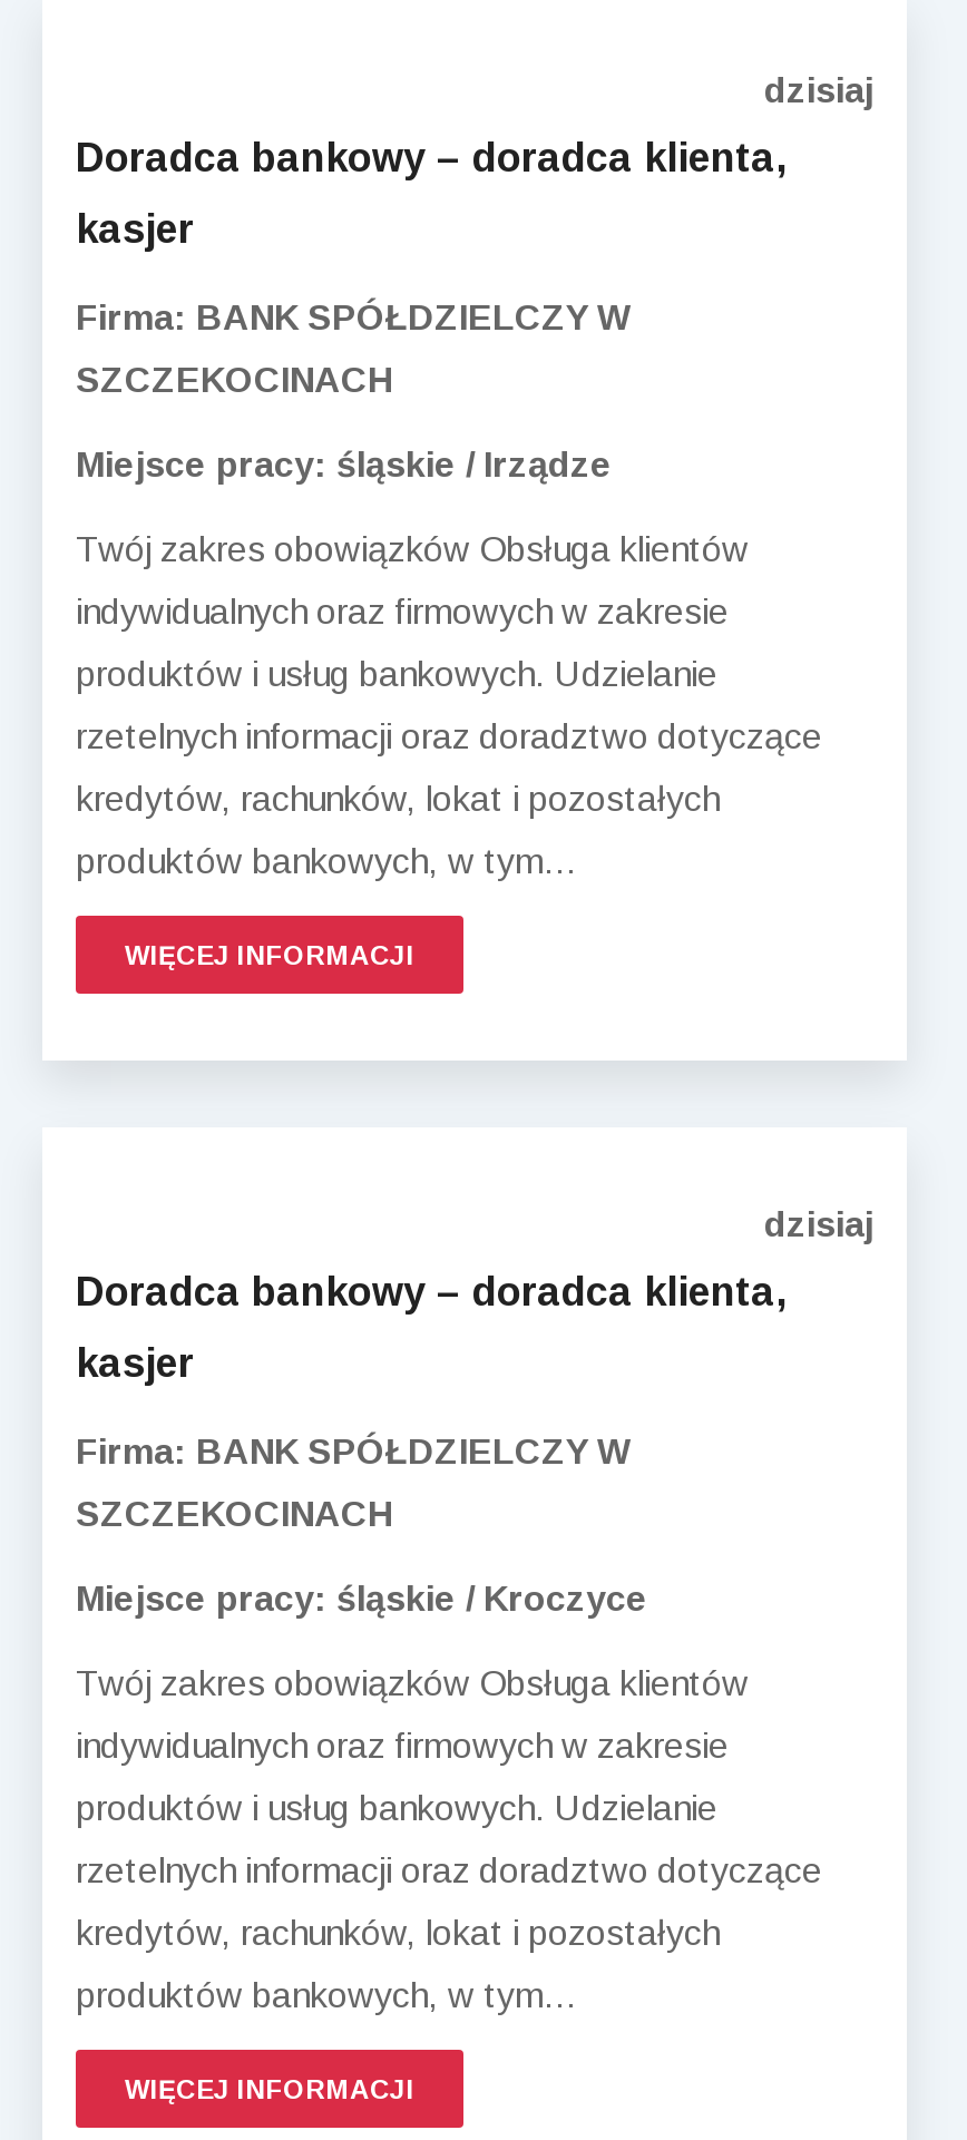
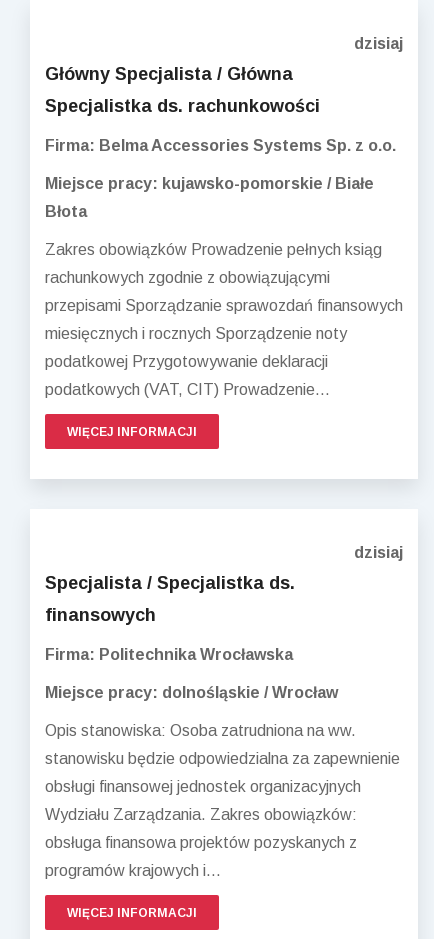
[76,136,787,181] Doradca bankowy – doradca klienta, -> [45,64,293,84] Główny Specjalista / Główna
[76,207,194,252] kasjer -> [45,96,320,116] Specjalistka ds. rachunkowości
[76,299,631,337] Firma: BANK SPÓŁDZIELCZY W -> [45,137,396,154] Firma: Belma Accessories Systems Sp. z o.o.
[76,361,392,399] SZCZEKOCINACH -> [45,175,374,192] Miejsce pracy: kujawsko-pomorskie / Białe
[76,446,613,484] Miejsce pracy: śląskie / Irządze -> [45,203,87,220] Błota
[76,530,749,568] Twój zakres obowiązków Obsługa klientów -> [45,241,382,258] Zakres obowiązków Prowadzenie pełnych ksiąg
[76,593,729,631] indywidualnych oraz firmowych w zakresie -> [45,269,330,286] rachunkowych zgodnie z obowiązującymi
[76,655,717,693] produktów i usług bankowych. Udzielanie -> [45,297,403,314] przepisami Sporządzanie sprawozdań finansowych
[76,718,822,756] rzetelnych informacji oraz doradztwo dotyczące -> [45,325,347,342] miesięcznych i rocznych Sporządzenie noty
[76,780,720,818] kredytów, rachunków, lokat i pozostałych -> [45,353,328,370] podatkowej Przygotowywanie deklaracji
[76,842,577,880] produktów bankowych, w tym... -> [45,381,330,398] podatkowych (VAT, CIT) Prowadzenie...
[76,1270,822,2014] Doradca bankowy – doradca klienta, | kasjer | Firma: BANK SPÓŁDZIELCZY W | SZCZEKOCINACH | Miejsce pracy: śląskie / Kroczyce | Twój zakres obowiązków Obsługa klientów | indywidualnych oraz firmowych w zakresie | produktów i usług bankowych. Udzielanie | rzetelnych informacji oraz doradztwo dotyczące | kredytów, rachunków, lokat i pozostałych | produktów bankowych, w tym... -> [45,573,400,879] Specjalista / Specjalistka ds. | finansowych | Firma: Politechnika Wrocławska | Miejsce pracy: dolnośląskie / Wrocław | Opis stanowiska: Osoba zatrudniona na ww. | stanowisku będzie odpowiedzialna za zapewnienie | obsługi finansowej jednostek organizacyjnych | Wydziału Zarządzania. Zakres obowiązków: | obsługa finansowa projektów pozyskanych z | programów krajowych i...

